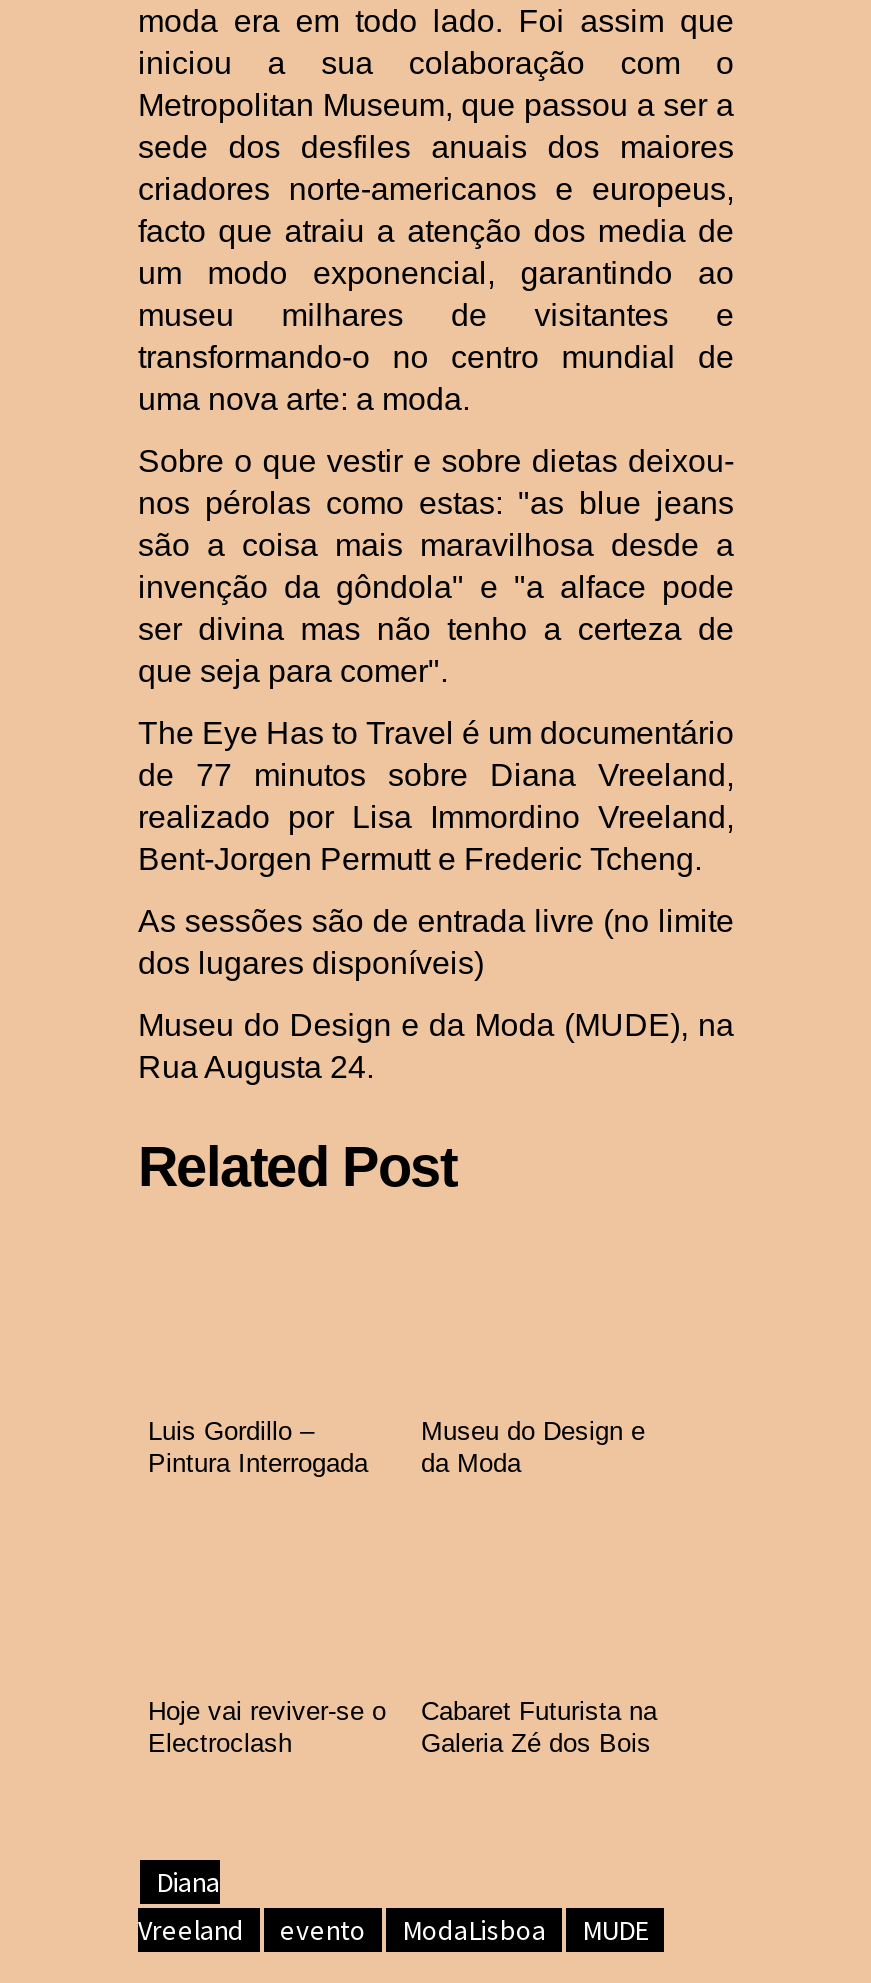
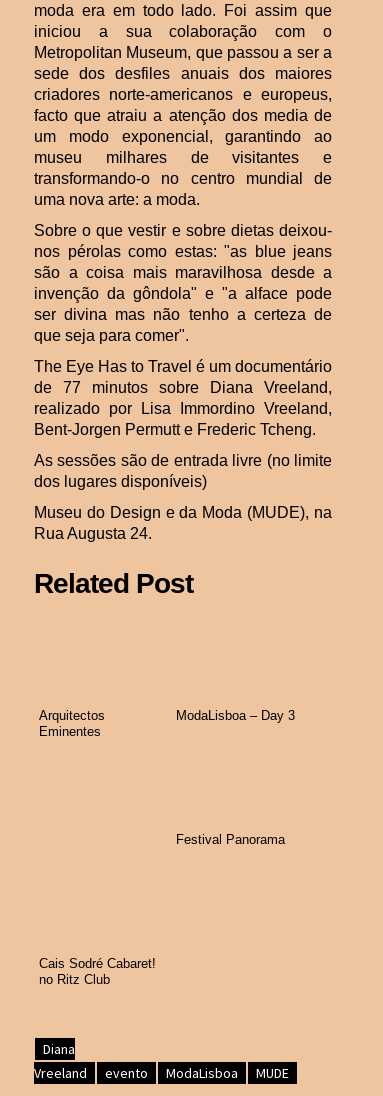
[148,1416,368,1478] Luis Gordillo – | Pintura Interrogada -> [39,708,105,739] Arquitectos | Eminentes
[421,1416,645,1478] Museu do Design e | da Moda -> [175,708,294,723] ModaLisboa – Day 3
[148,1696,386,1758] Hoje vai reviver-se o | Electroclash -> [175,832,284,847] Festival Panorama
[421,1696,657,1758] Cabaret Futurista na | Galeria Zé dos Bois -> [39,956,156,987] Cais Sodré Cabaret! | no Ritz Club

